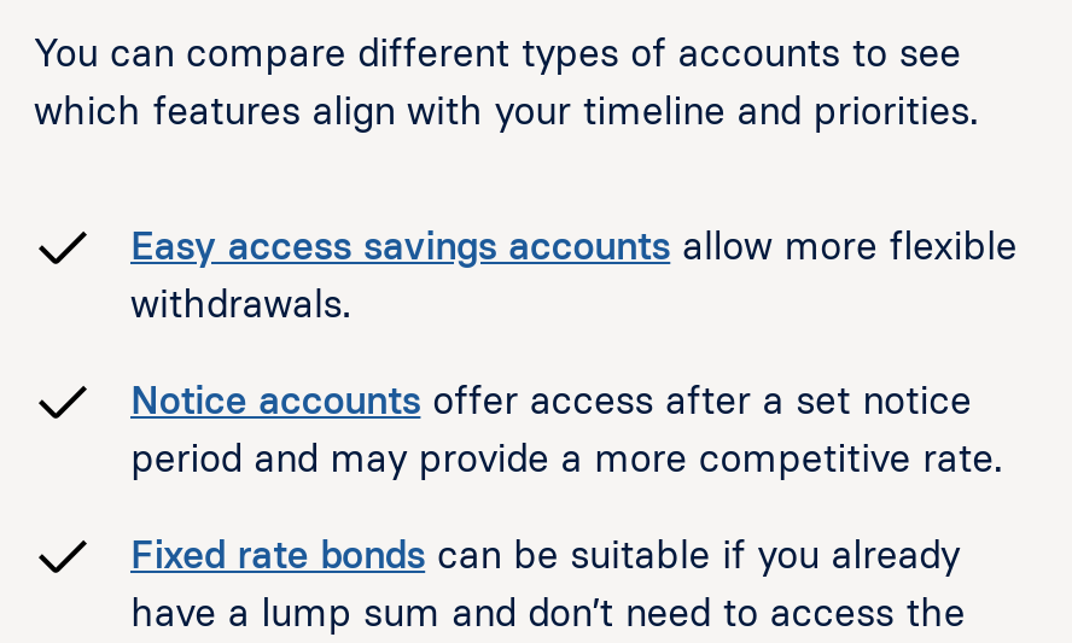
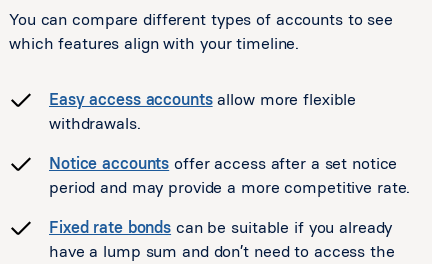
[34,88,979,134] which features align with your timeline and priorities. -> [9,34,299,53] which features align with your timeline.
[130,223,1017,269] Easy access savings accounts allow more flexible -> [49,90,356,109] Easy access accounts allow more flexible

